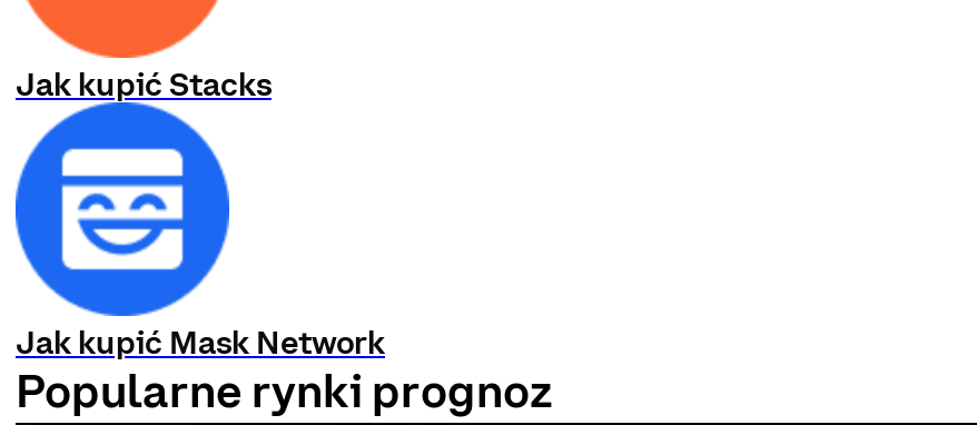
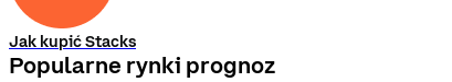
[13,111,385,363] [image] | Jak kupić Mask Network -> none

